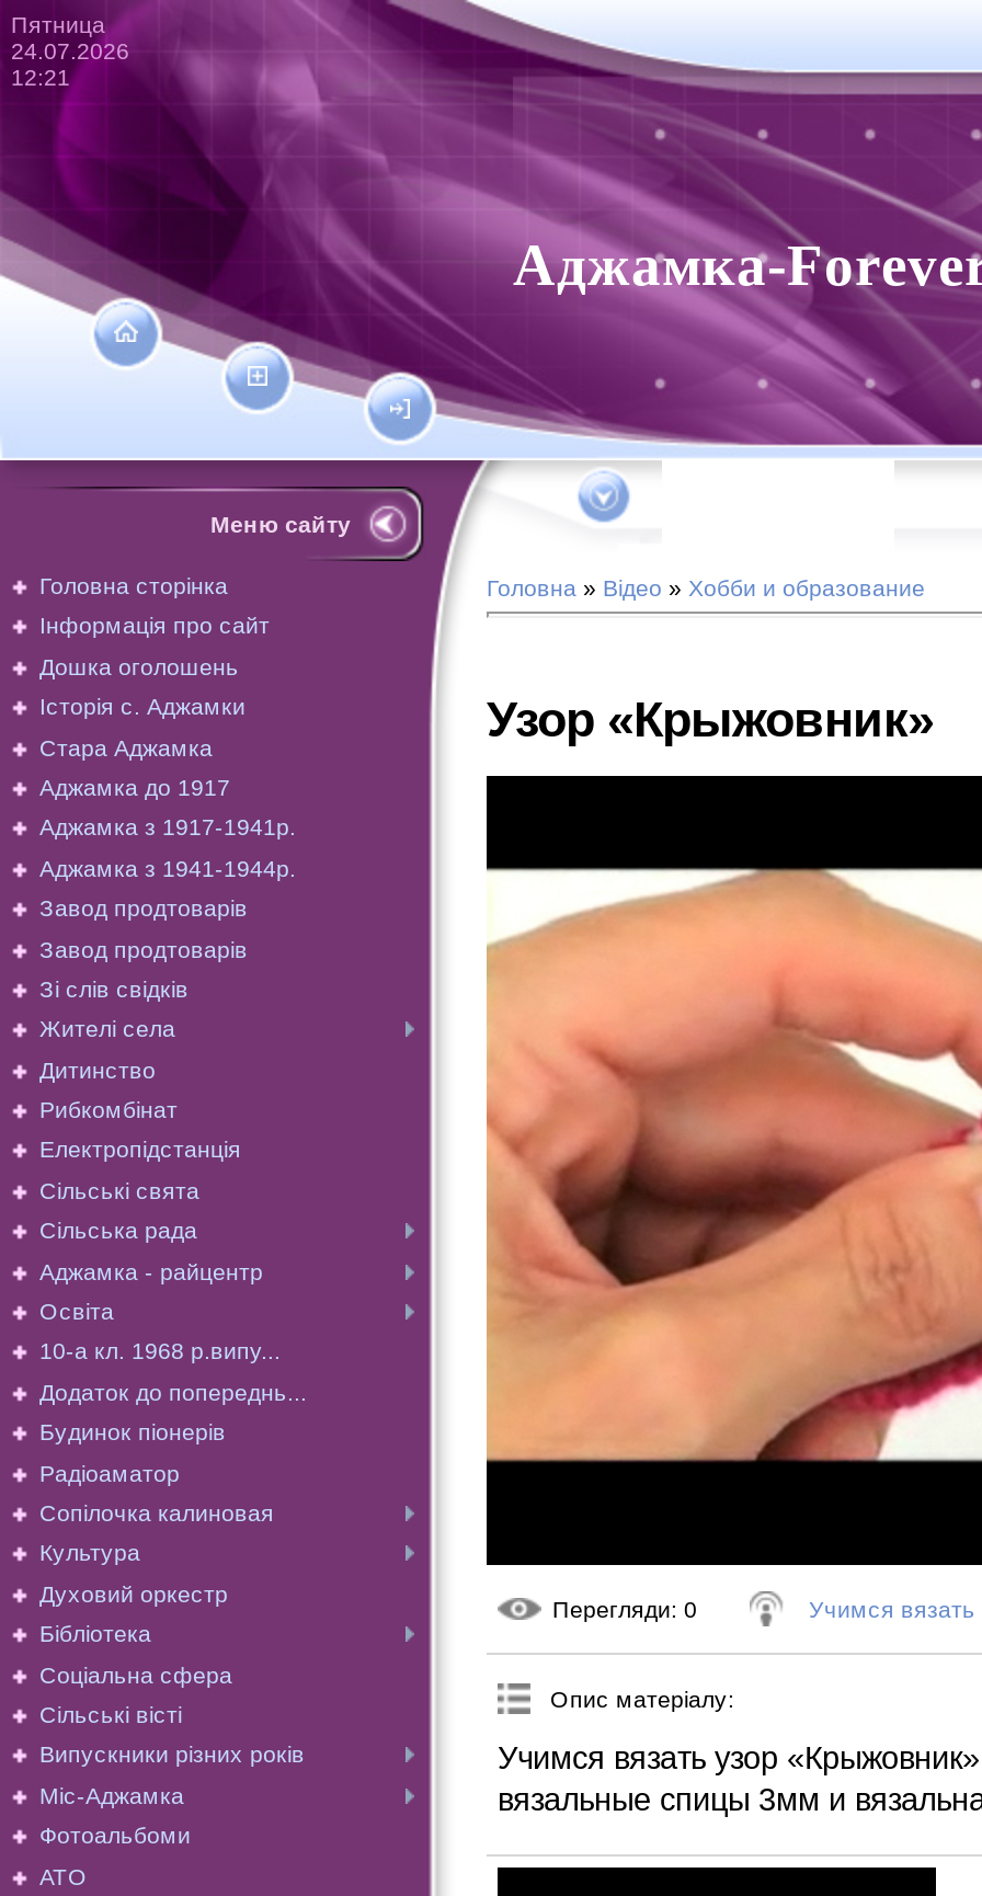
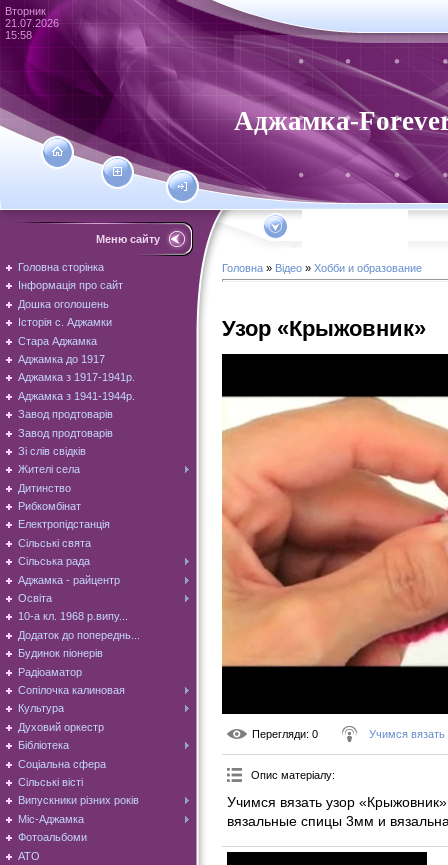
[11,11,129,90] Пятница | 24.07.2026 | 12:21 -> [5,5,59,41] Вторник | 21.07.2026 | 15:58

